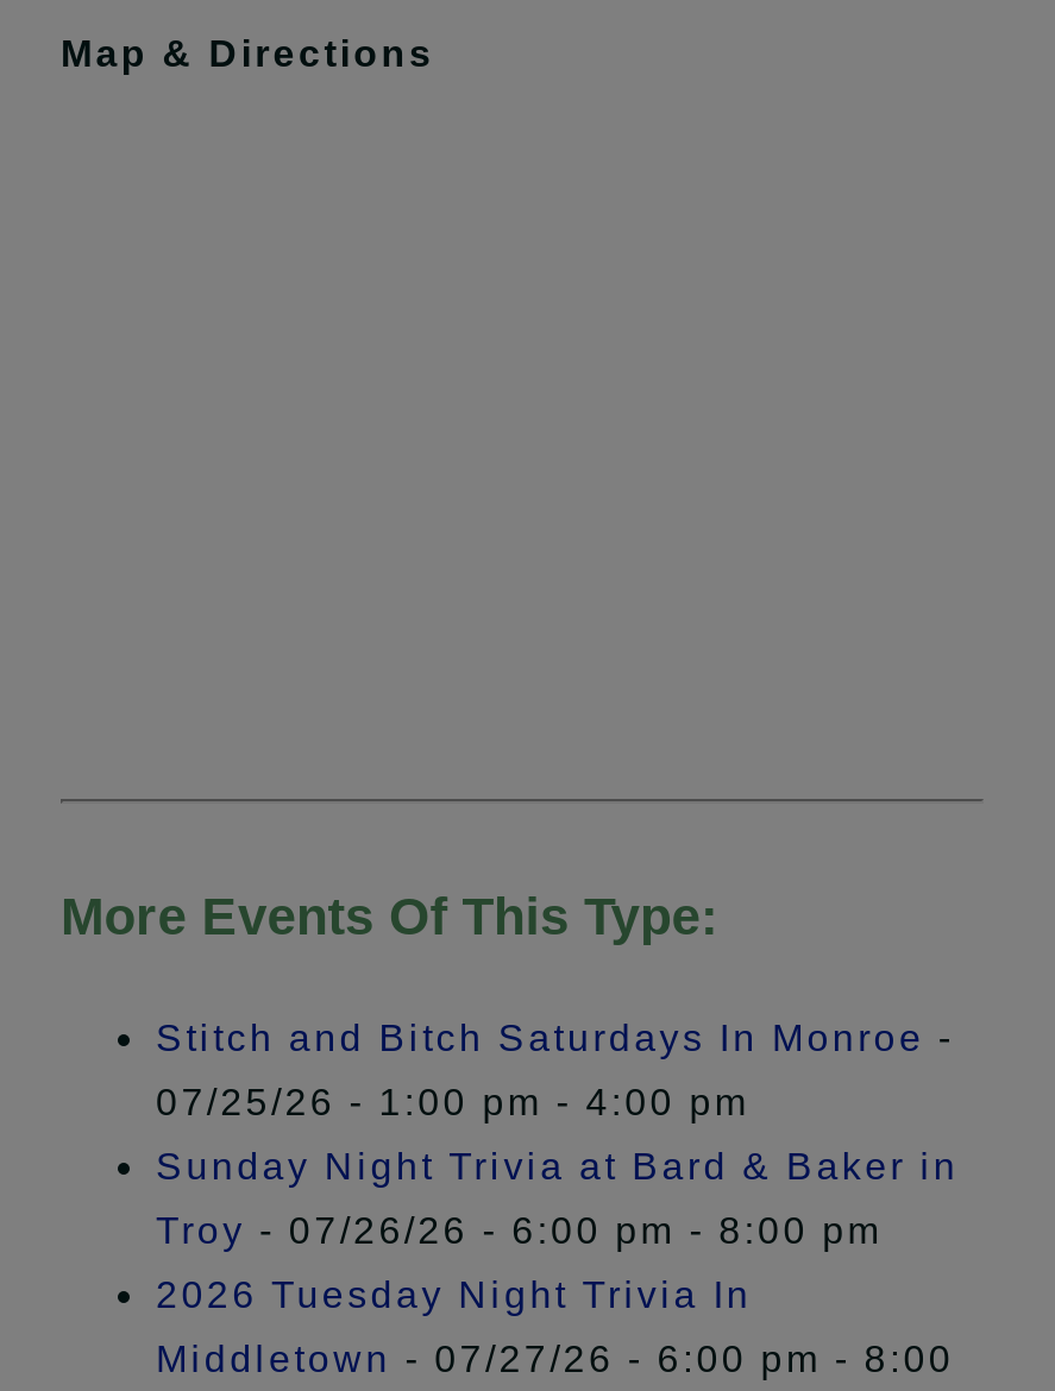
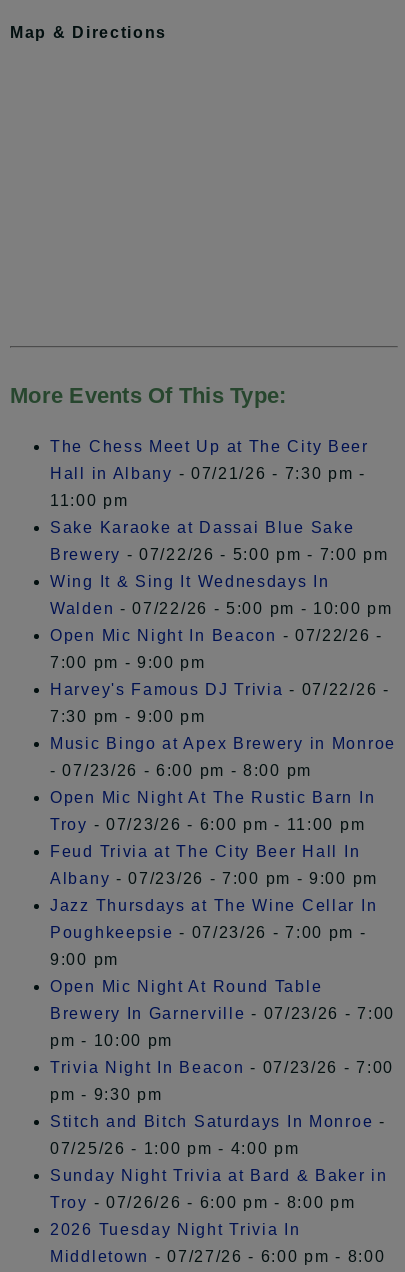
none -> [50,438,396,1103] The Chess Meet Up at The City Beer | Hall in Albany - 07/21/26 - 7:30 pm - | 11:00 pm | Sake Karaoke at Dassai Blue Sake | Brewery - 07/22/26 - 5:00 pm - 7:00 pm | Wing It & Sing It Wednesdays In | Walden - 07/22/26 - 5:00 pm - 10:00 pm | Open Mic Night In Beacon - 07/22/26 - | 7:00 pm - 9:00 pm | Harvey's Famous DJ Trivia - 07/22/26 - | 7:30 pm - 9:00 pm | Music Bingo at Apex Brewery in Monroe | - 07/23/26 - 6:00 pm - 8:00 pm | Open Mic Night At The Rustic Barn In | Troy - 07/23/26 - 6:00 pm - 11:00 pm | Feud Trivia at The City Beer Hall In | Albany - 07/23/26 - 7:00 pm - 9:00 pm | Jazz Thursdays at The Wine Cellar In | Poughkeepsie - 07/23/26 - 7:00 pm - | 9:00 pm | Open Mic Night At Round Table | Brewery In Garnerville - 07/23/26 - 7:00 | pm - 10:00 pm | Trivia Night In Beacon - 07/23/26 - 7:00 | pm - 9:30 pm

